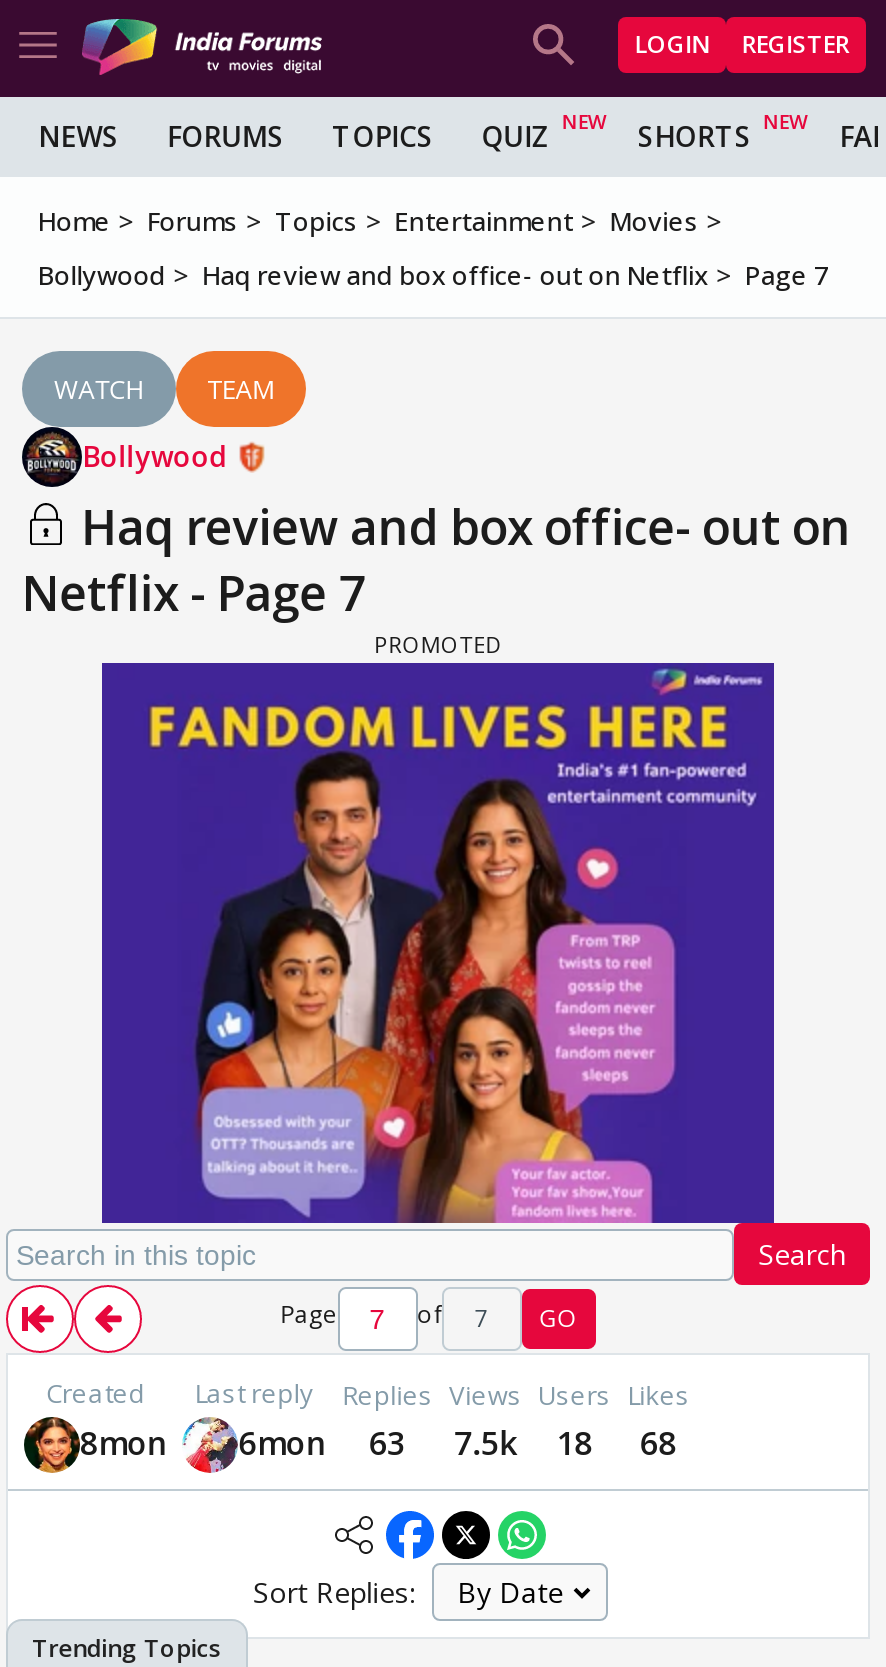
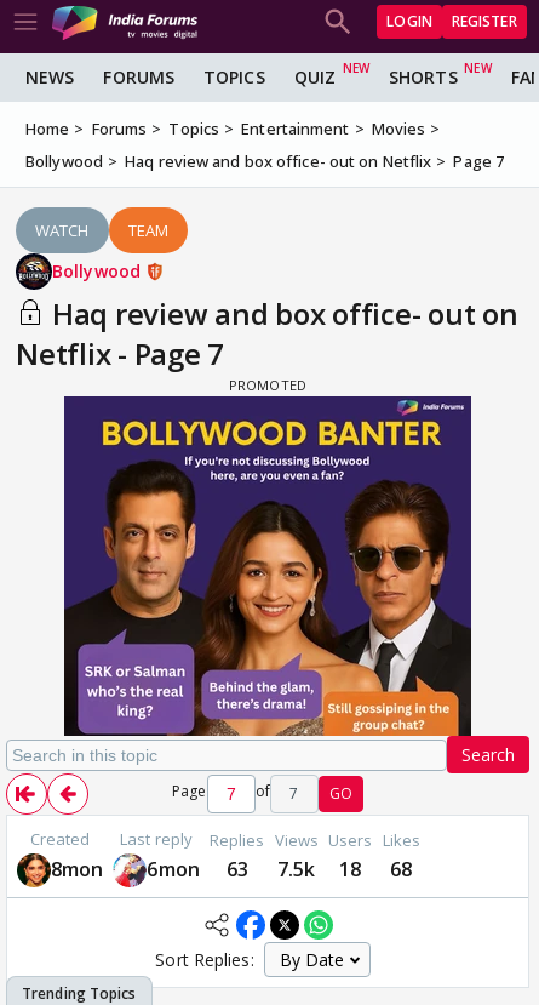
[100,663,776,1225] [image] -> [63,396,472,737] [image]

